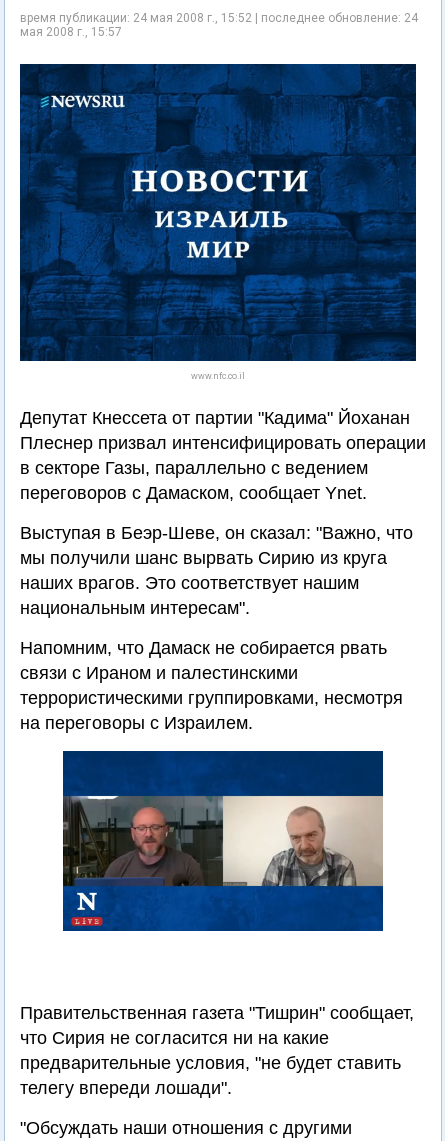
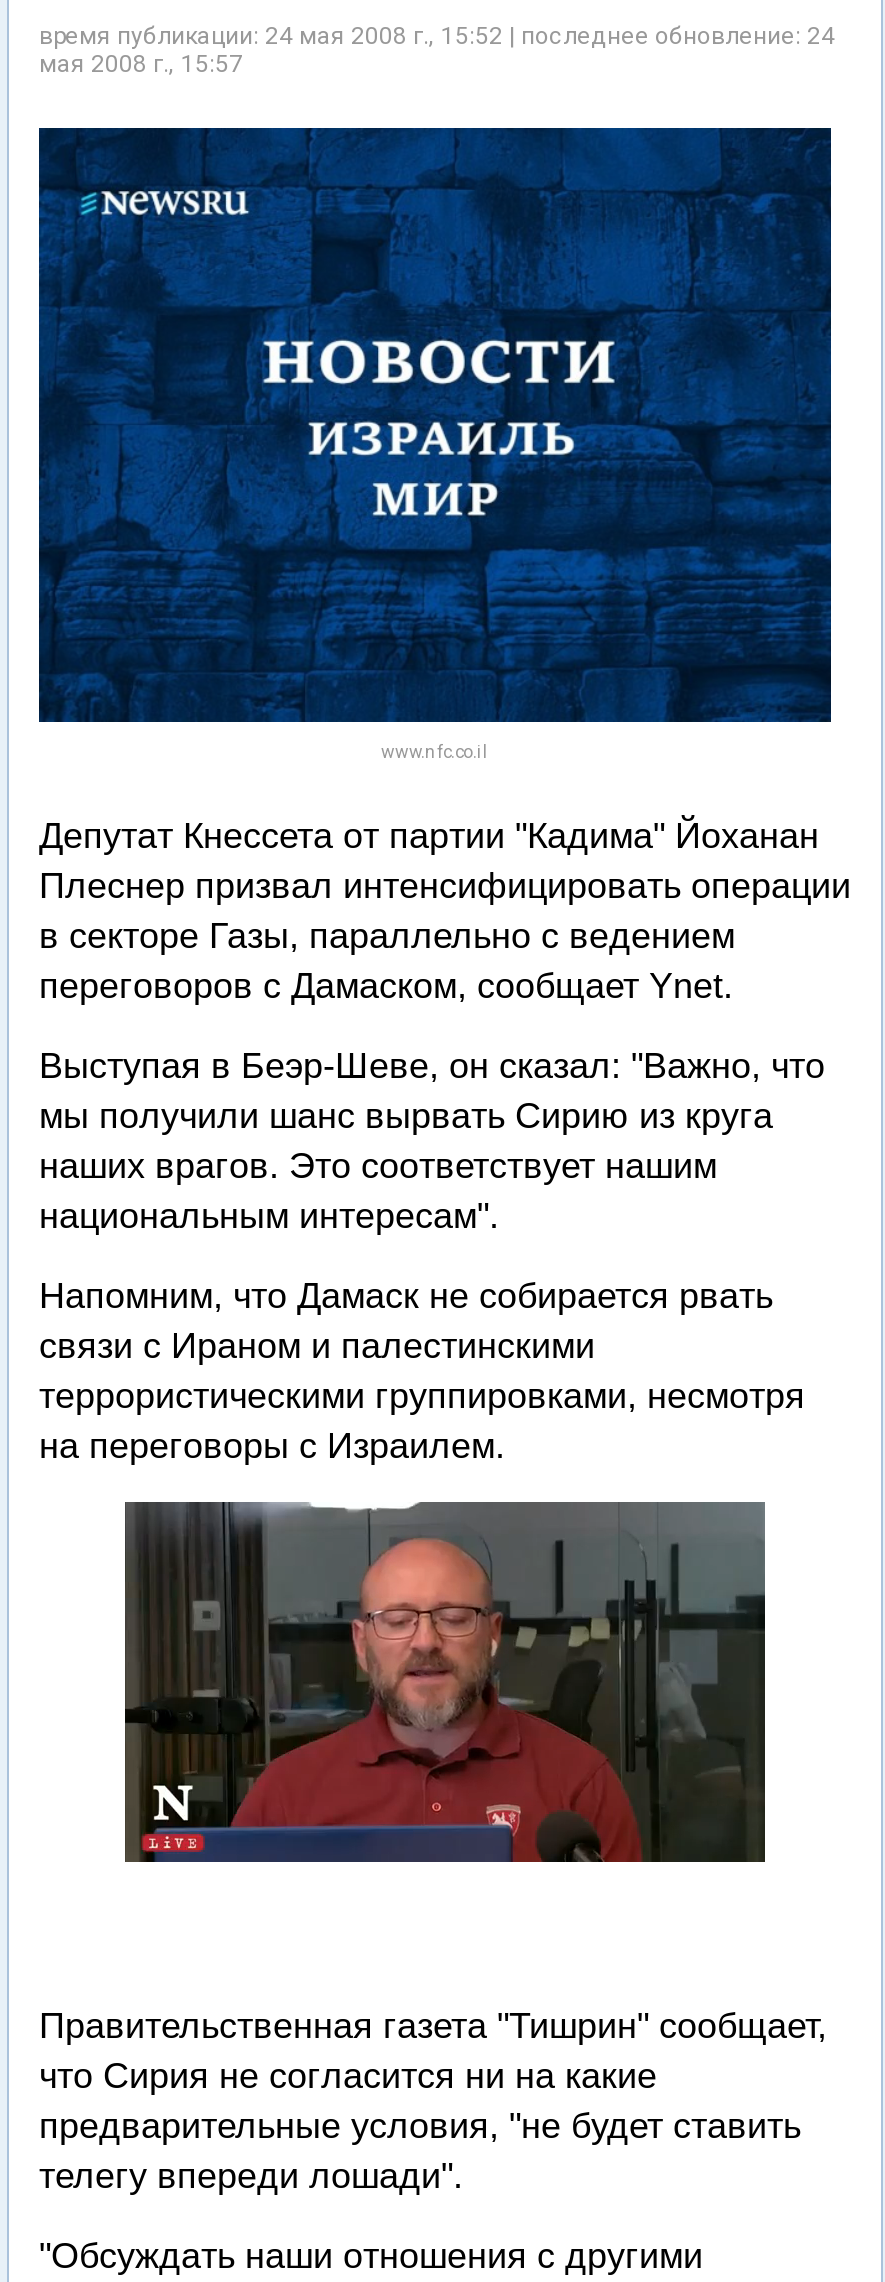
[63,750,384,932] [image] -> [125,1500,767,1864] [image]

